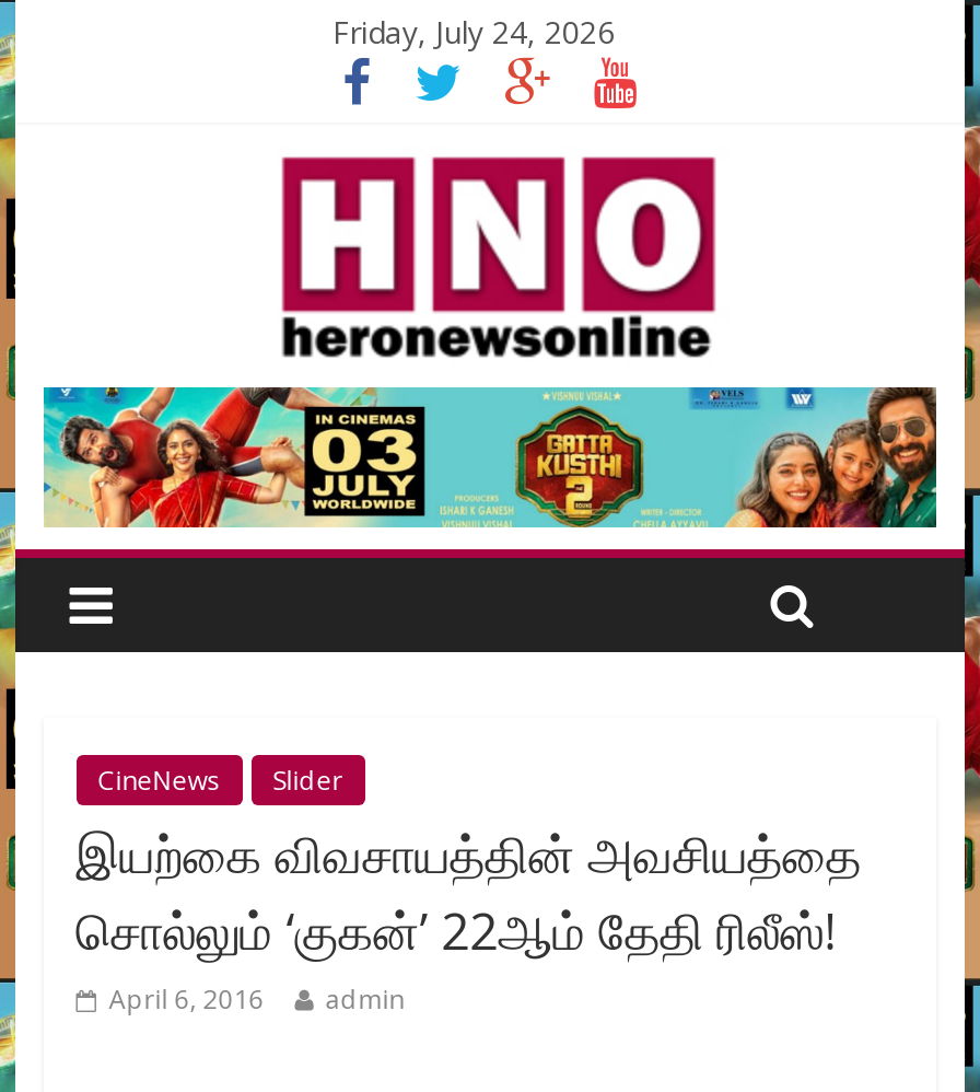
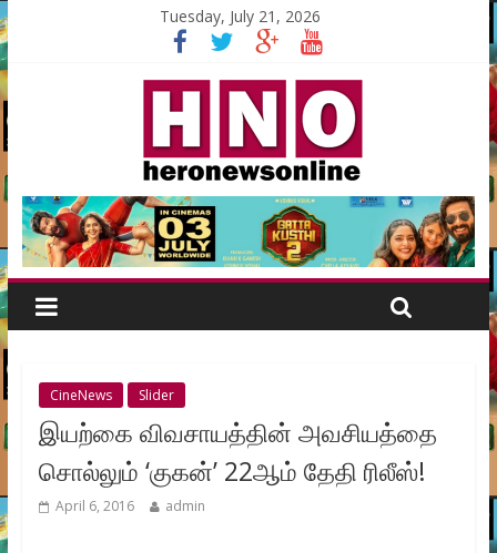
[332,11,615,53] Friday, July 24, 2026 -> [160,6,321,27] Tuesday, July 21, 2026

